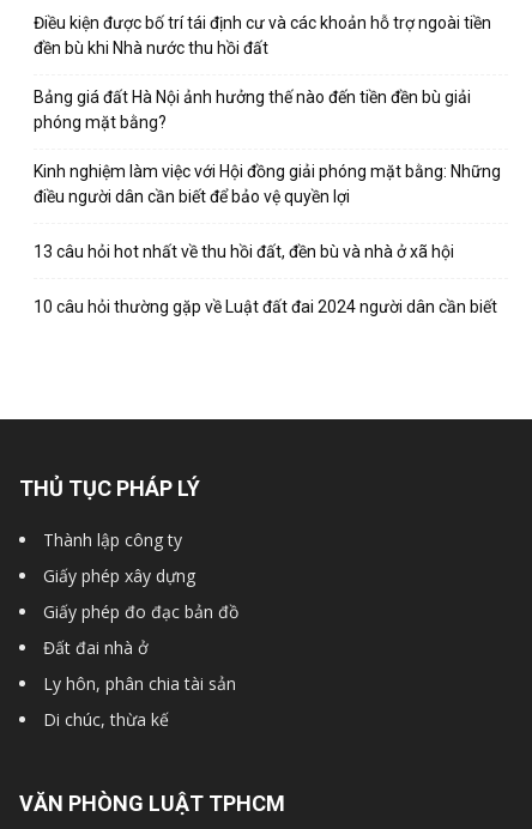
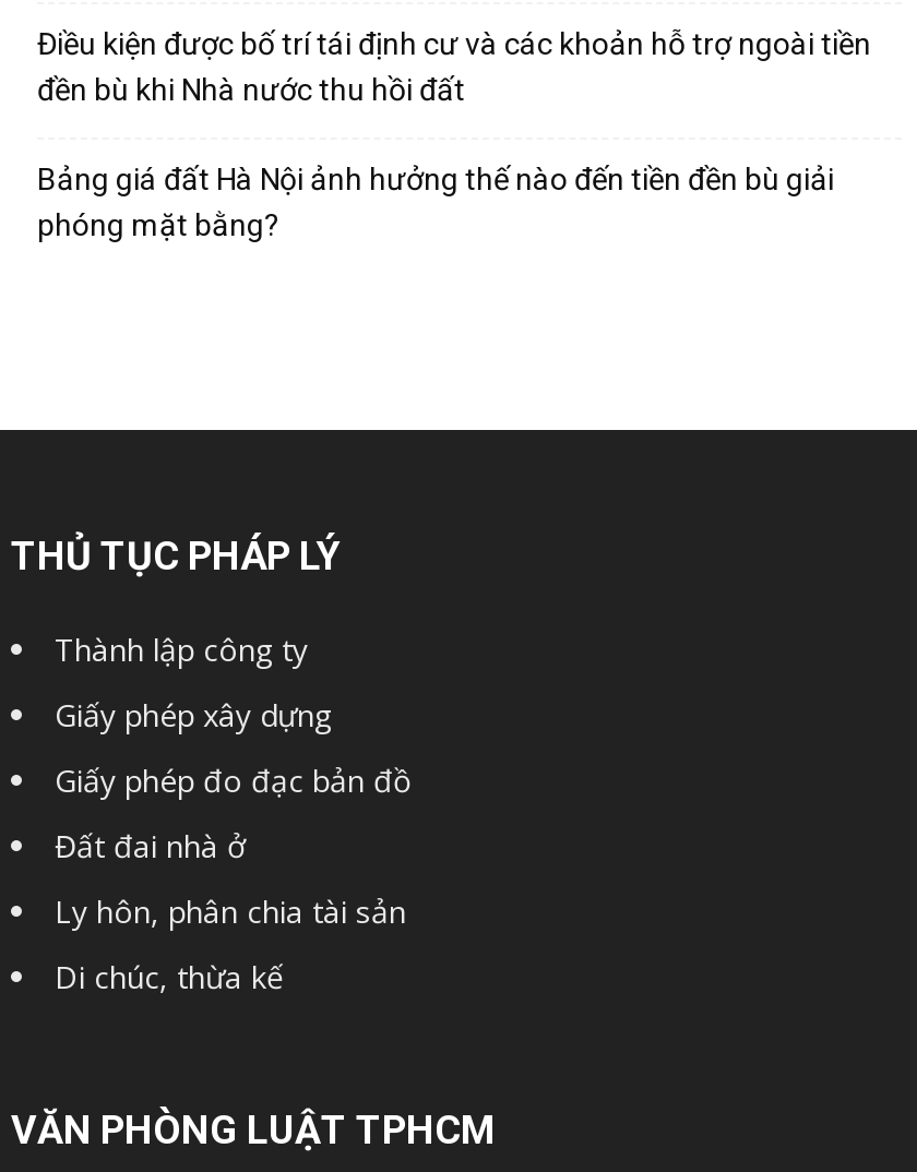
[34,162,501,317] Kinh nghiệm làm việc với Hội đồng giải phóng mặt bằng: Những | điều người dân cần biết để bảo vệ quyền lợi | 13 câu hỏi hot nhất về thu hồi đất, đền bù và nhà ở xã hội | 10 câu hỏi thường gặp về Luật đất đai 2024 người dân cần biết -> none

